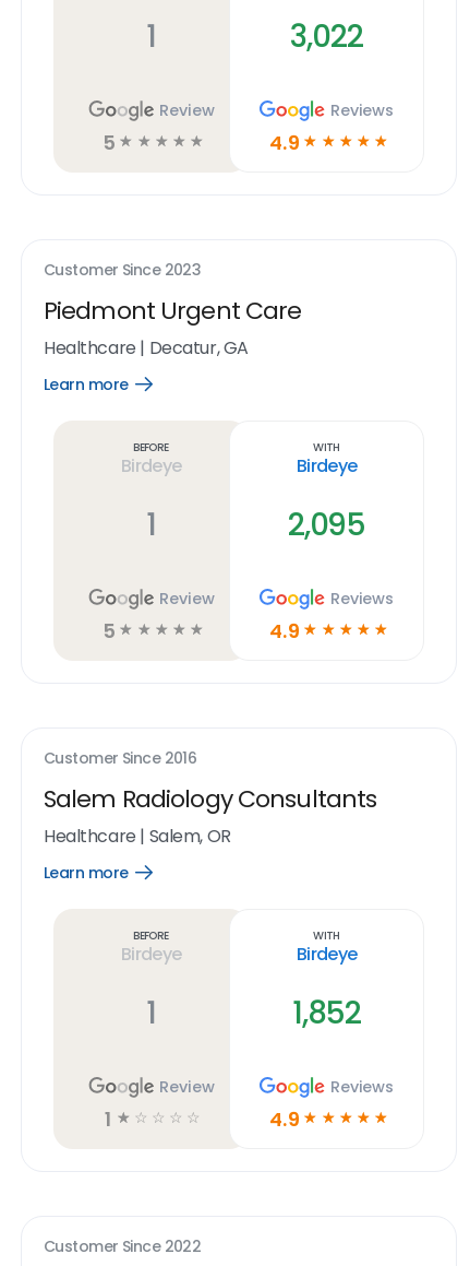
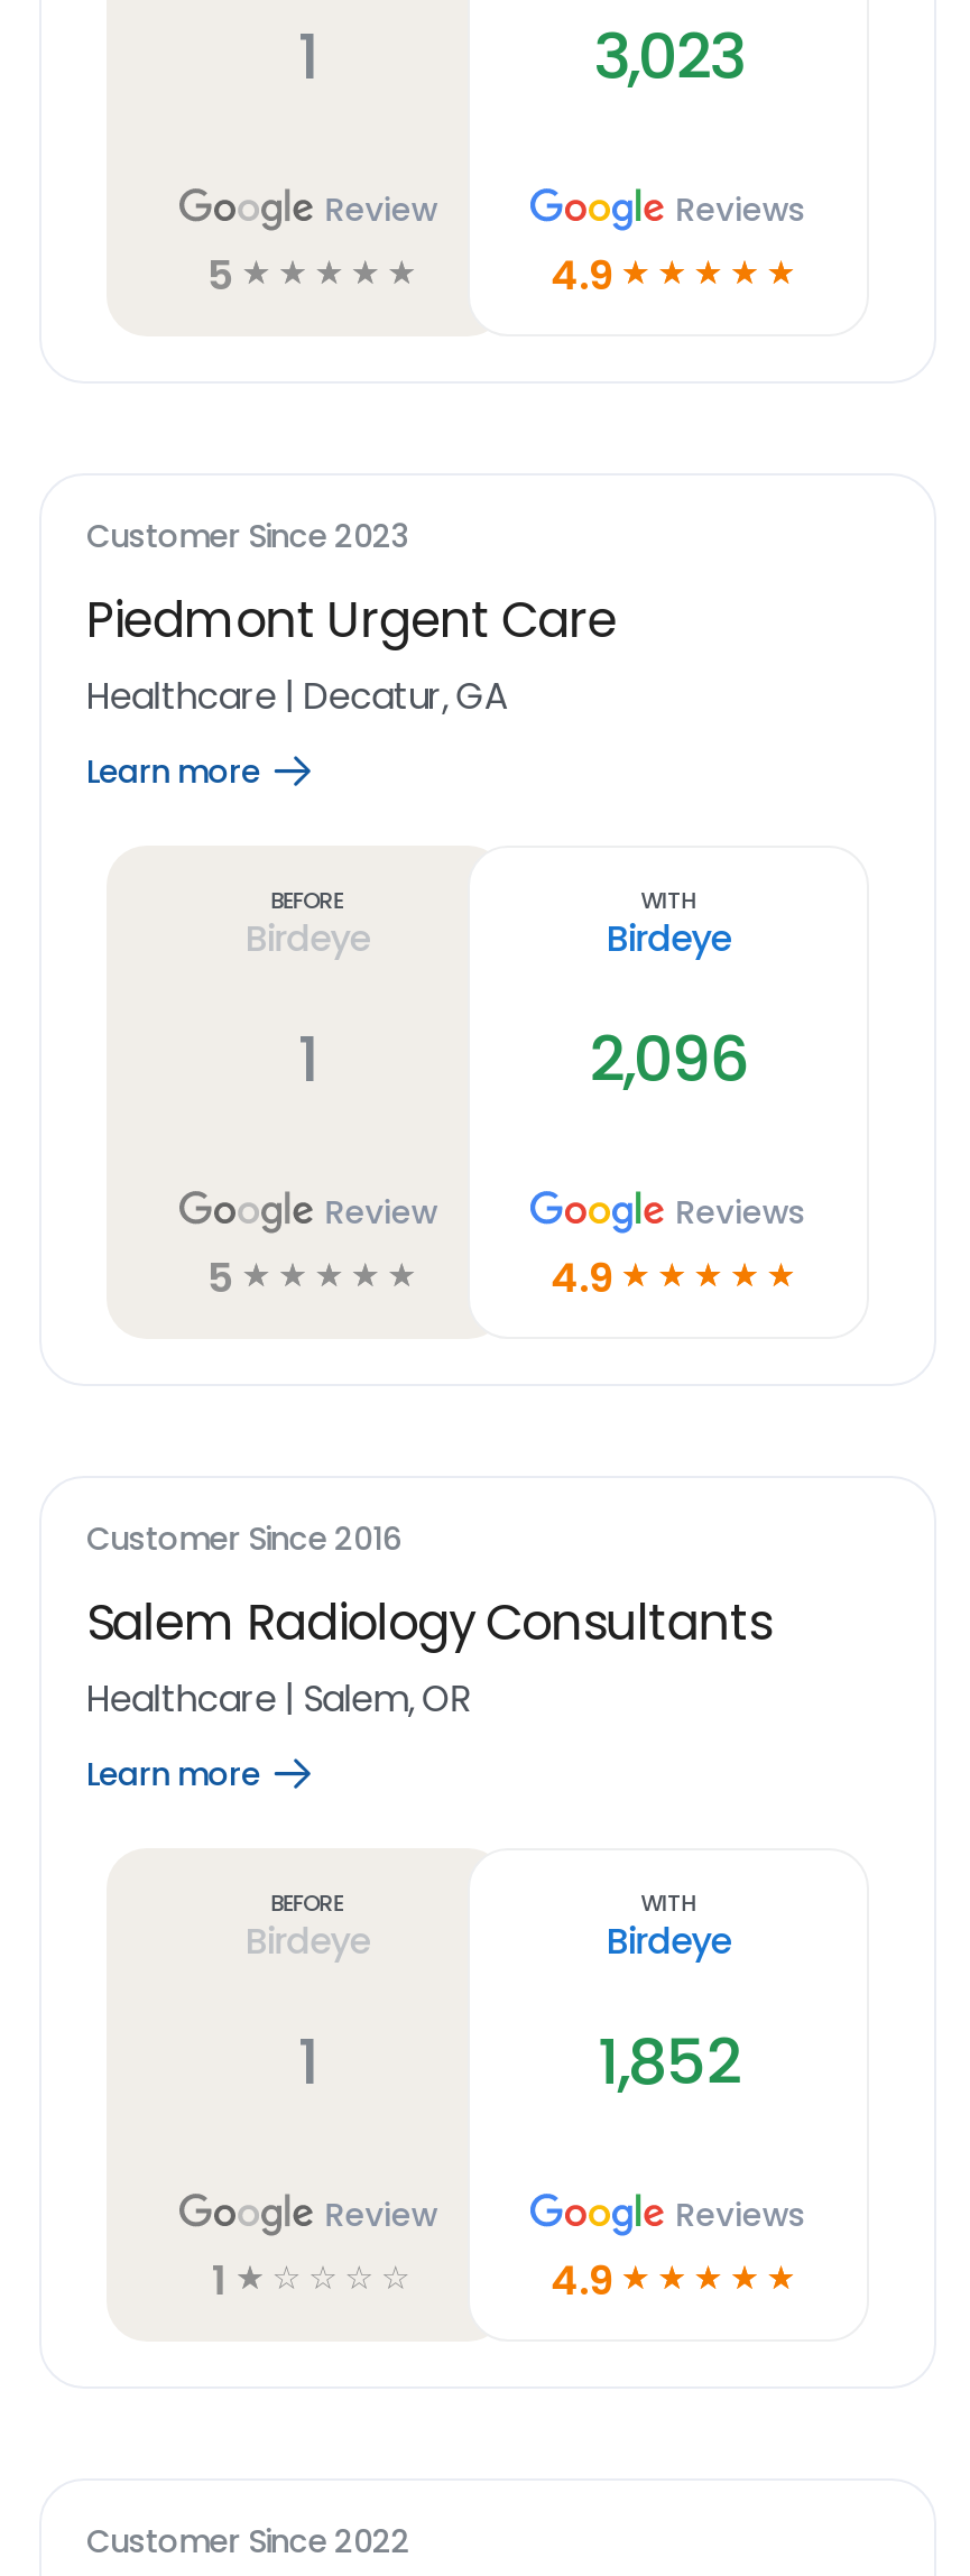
[290,15,363,57] 3,022 -> [594,12,743,100] 3,023
[288,503,366,546] 2,095 -> [589,1015,747,1102] 2,096

